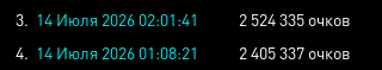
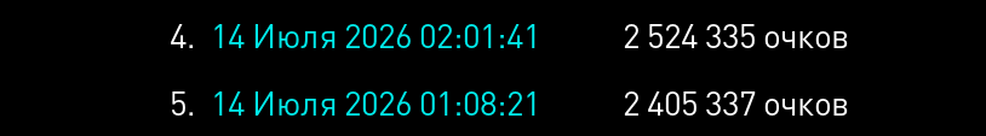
[16,8,351,30] 3. 14 Июля 2026 02:01:41 2 524 335 очков -> [170,12,850,55] 4. 14 Июля 2026 02:01:41 2 524 335 очков
[16,42,351,63] 4. 14 Июля 2026 01:08:21 2 405 337 очков -> [170,79,850,123] 5. 14 Июля 2026 01:08:21 2 405 337 очков

